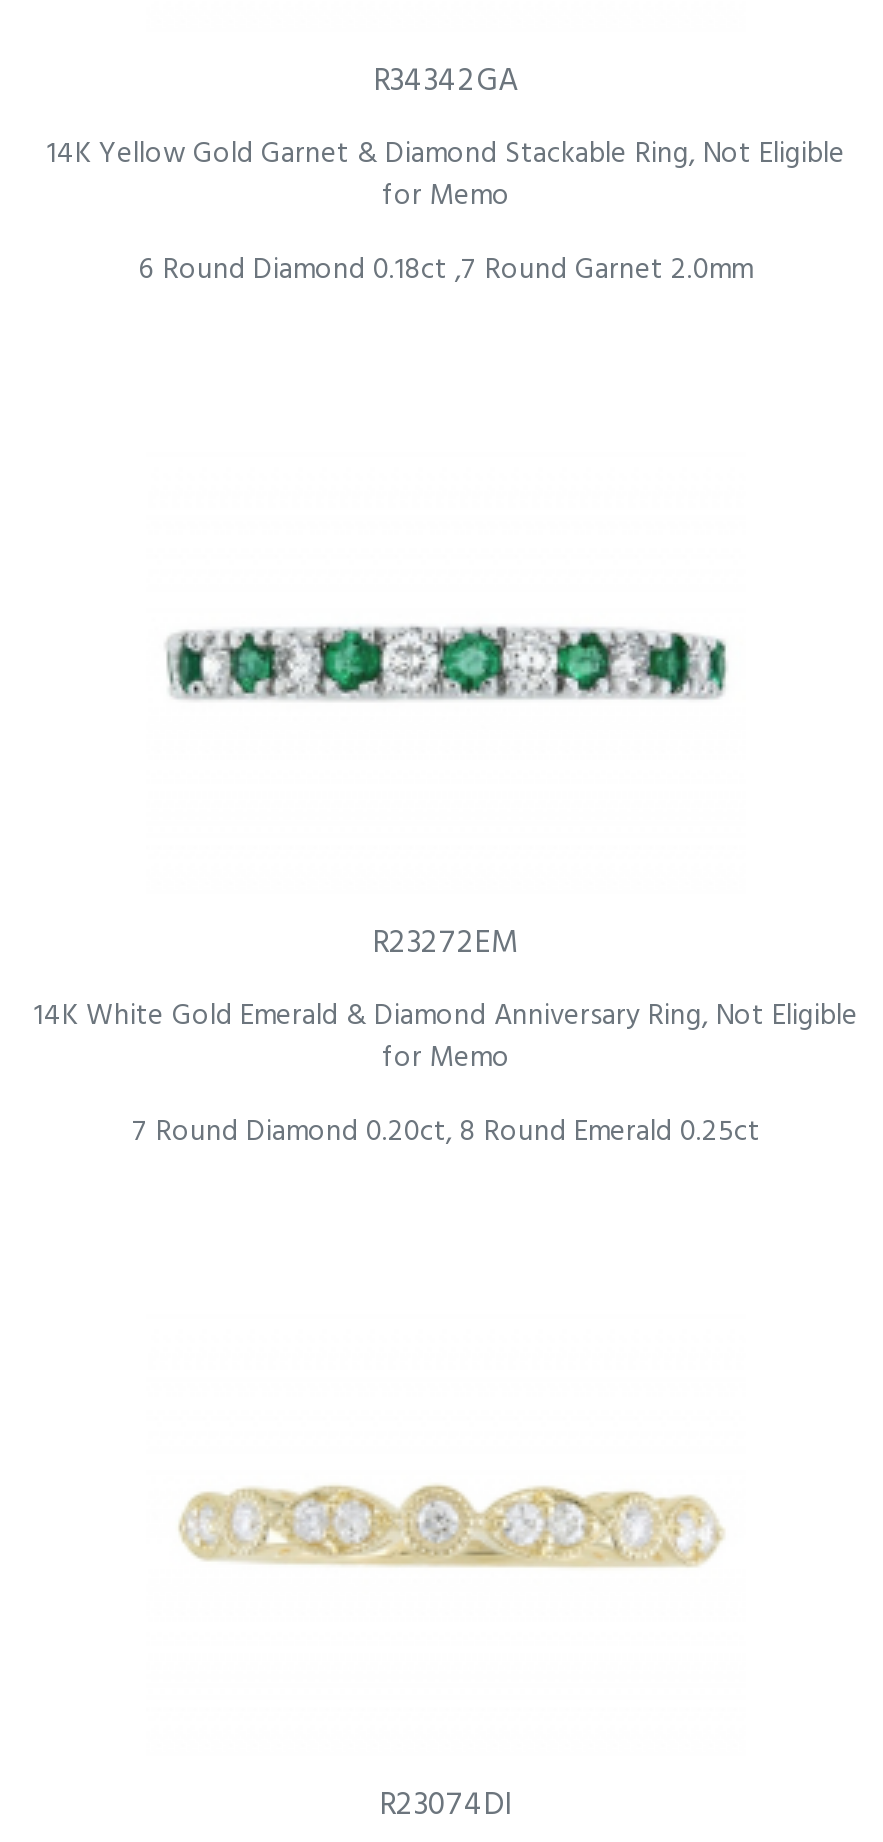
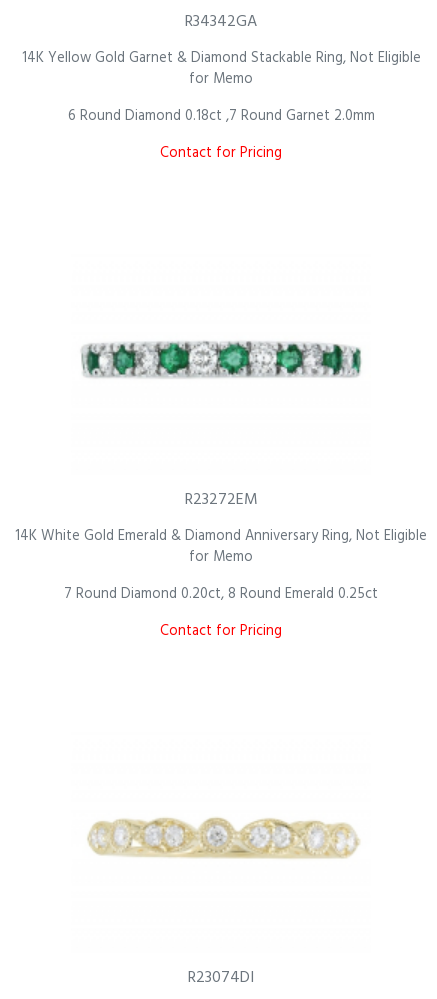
none -> [160,142,282,165] Contact for Pricing
none -> [160,620,282,643] Contact for Pricing

